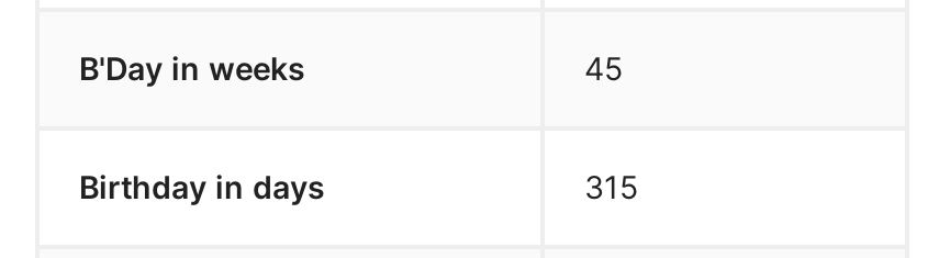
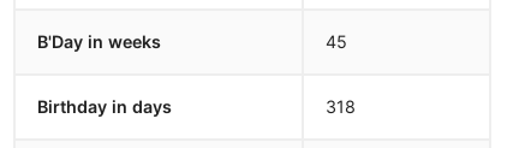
[582,168,637,205] 315 -> [326,96,356,117] 318

